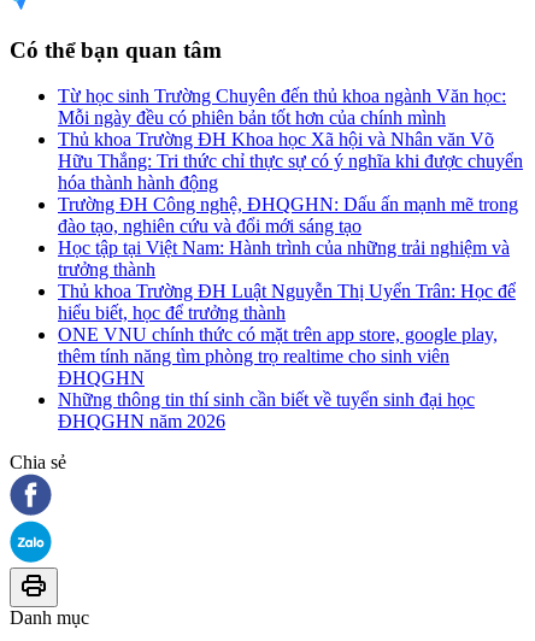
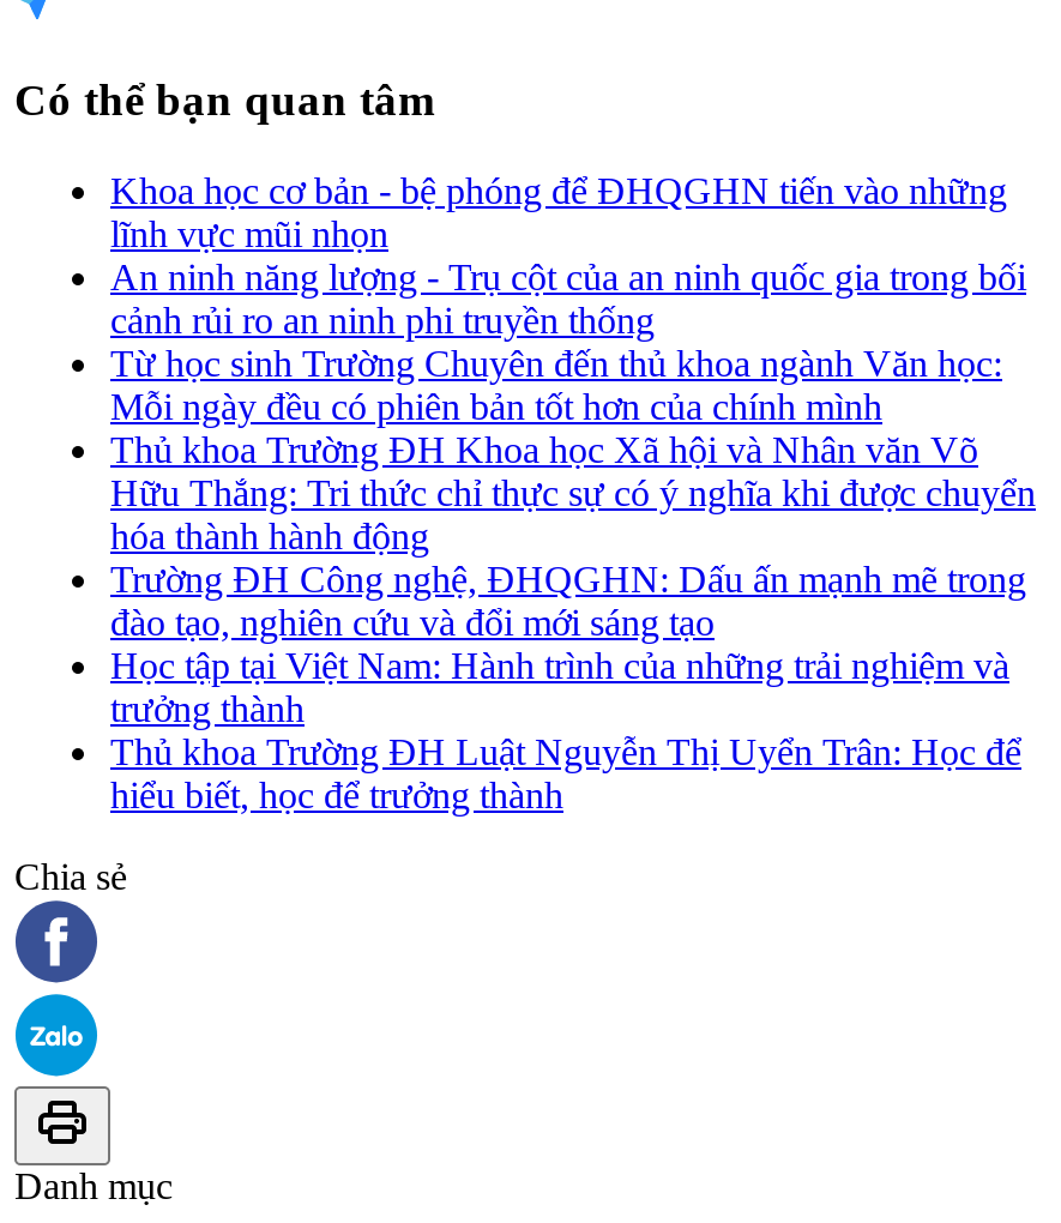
none -> [110,171,1026,341] Khoa học cơ bản - bệ phóng để ĐHQGHN tiến vào những | lĩnh vực mũi nhọn | An ninh năng lượng - Trụ cột của an ninh quốc gia trong bối | cảnh rủi ro an ninh phi truyền thống
moved [58,86,523,323] -> [110,343,1036,816]: Từ học sinh Trường Chuyên đến thủ khoa ngành Văn học: | Mỗi ngày đều có phiên bản tốt hơn của chính mình | Thủ khoa Trường ĐH Khoa học Xã hội và Nhân văn Võ | ... | Thủ khoa Trường ĐH Luật Nguyễn Thị Uyển Trân: Học để | hiểu biết, học để trưởng thành
[58,324,498,432] ONE VNU chính thức có mặt trên app store, google play, | thêm tính năng tìm phòng trọ realtime cho sinh viên | ĐHQGHN | Những thông tin thí sinh cần biết về tuyển sinh đại học | ĐHQGHN năm 2026 -> none

